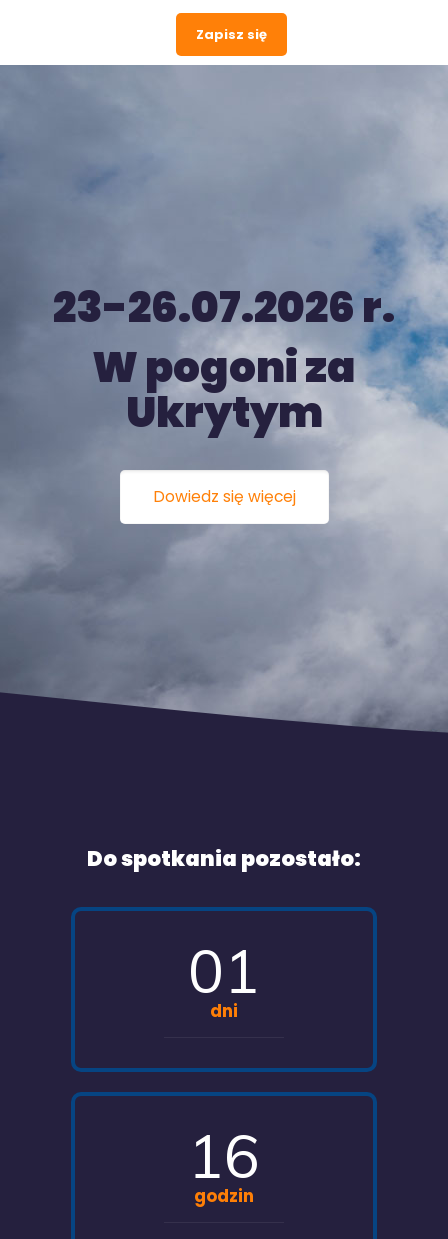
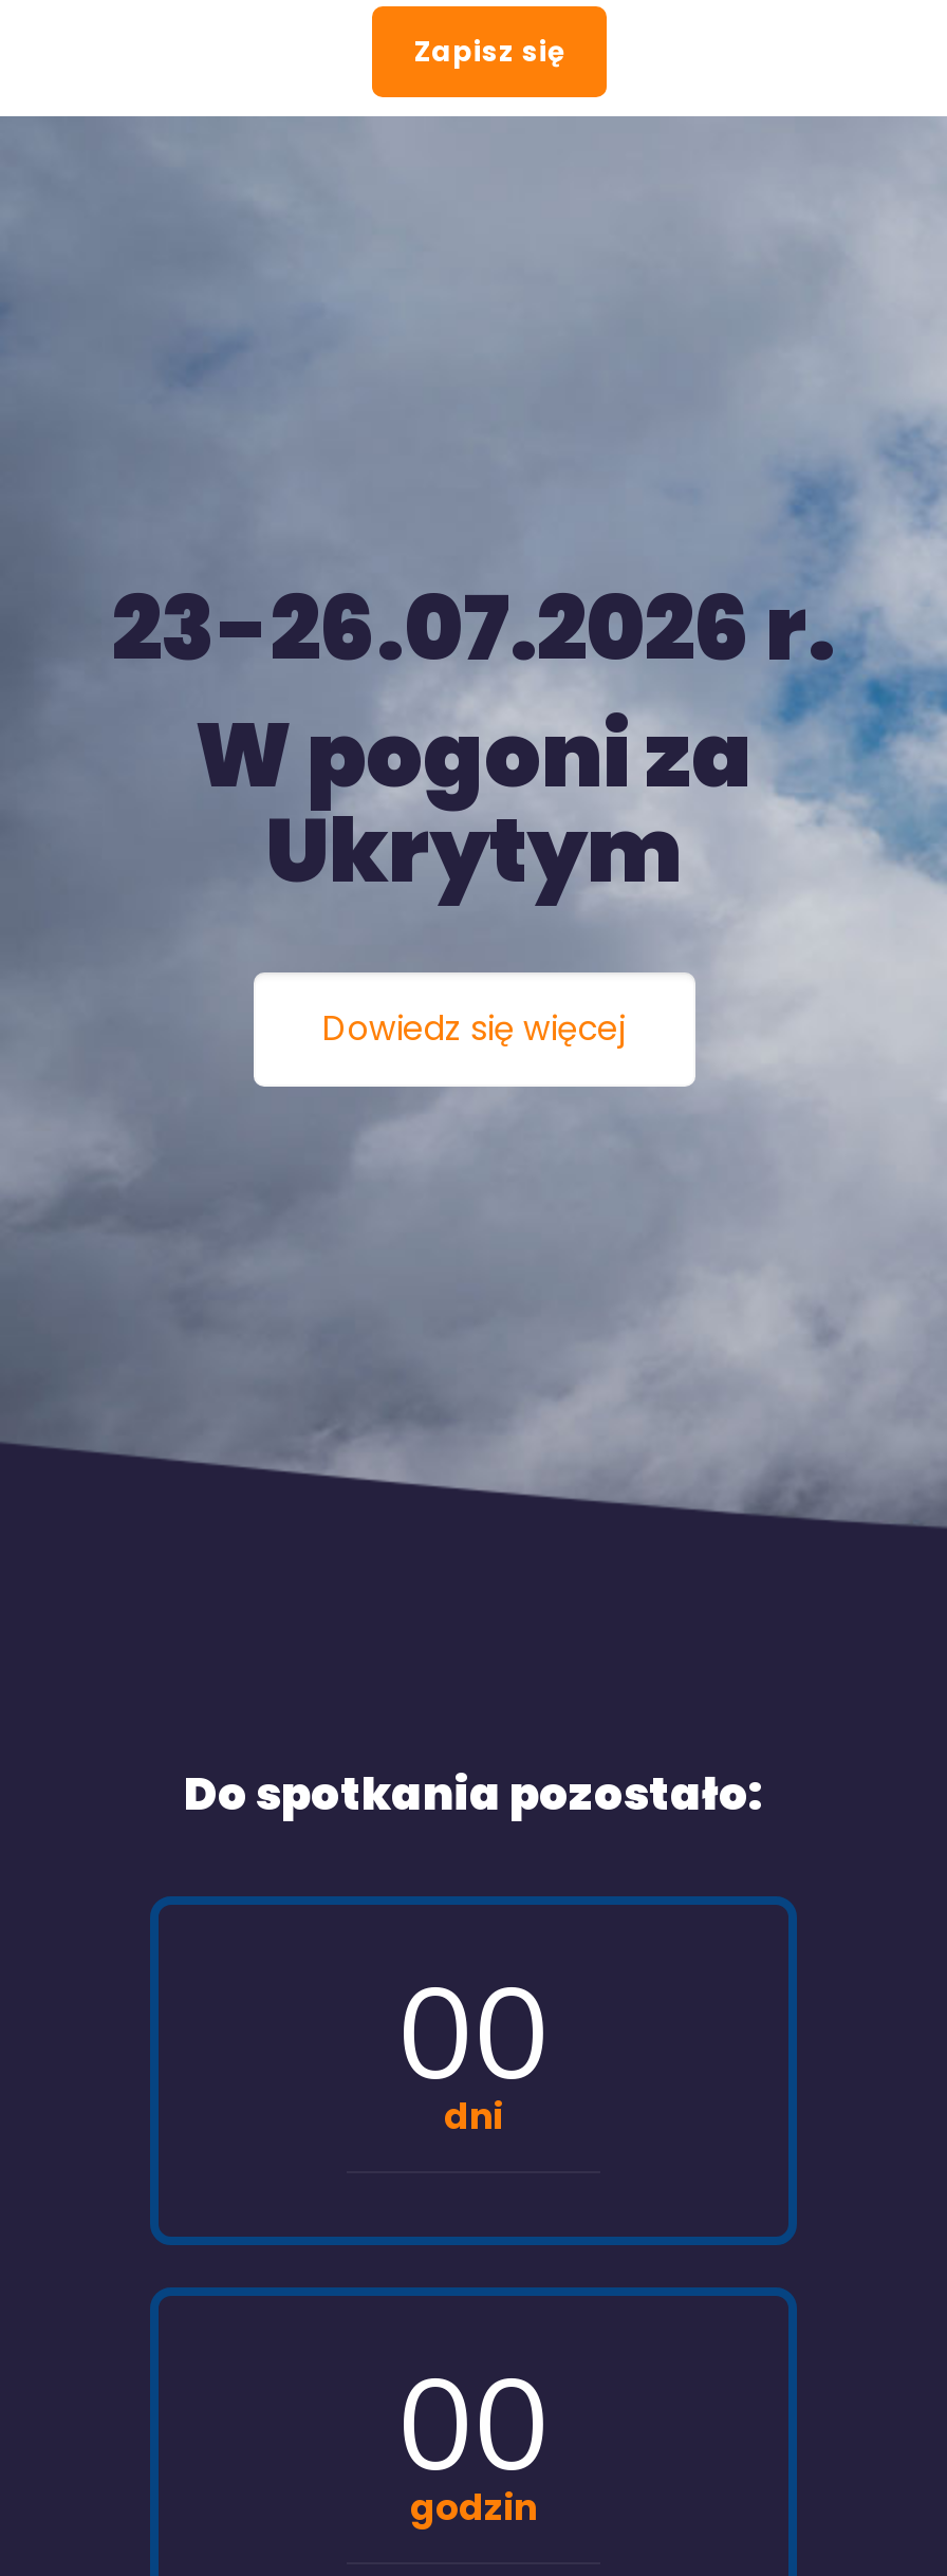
[188,933,260,1008] 01 -> [397,1951,550,2110] 00
[188,1118,260,1193] 16 -> [397,2342,550,2501] 00

